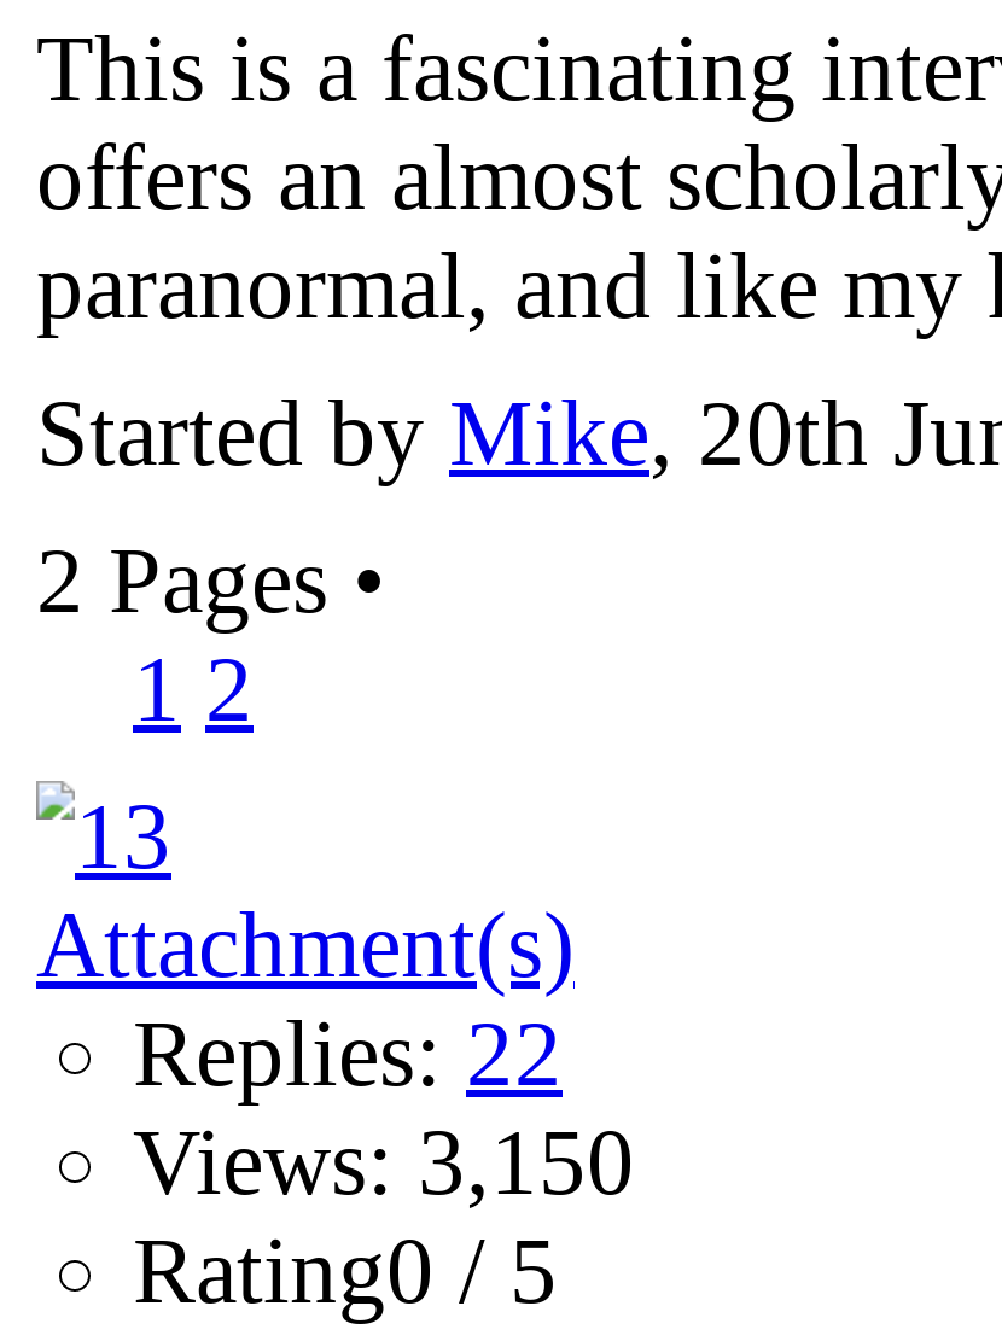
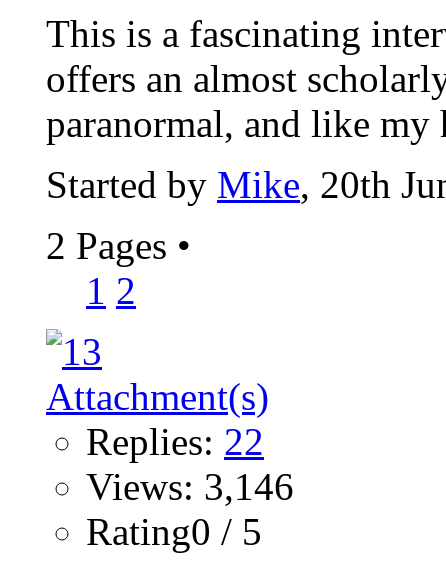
[133,1110,635,1214] Views: 3,150 -> [86,465,294,508] Views: 3,146

